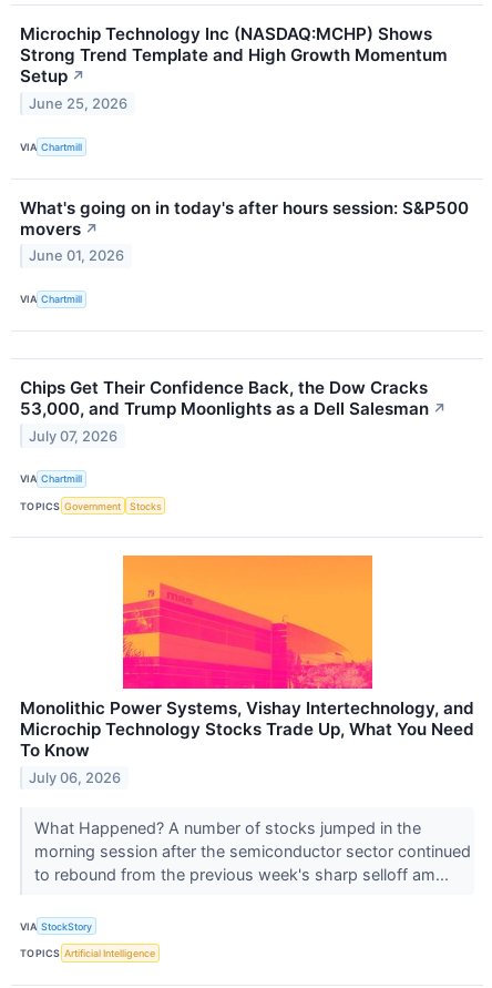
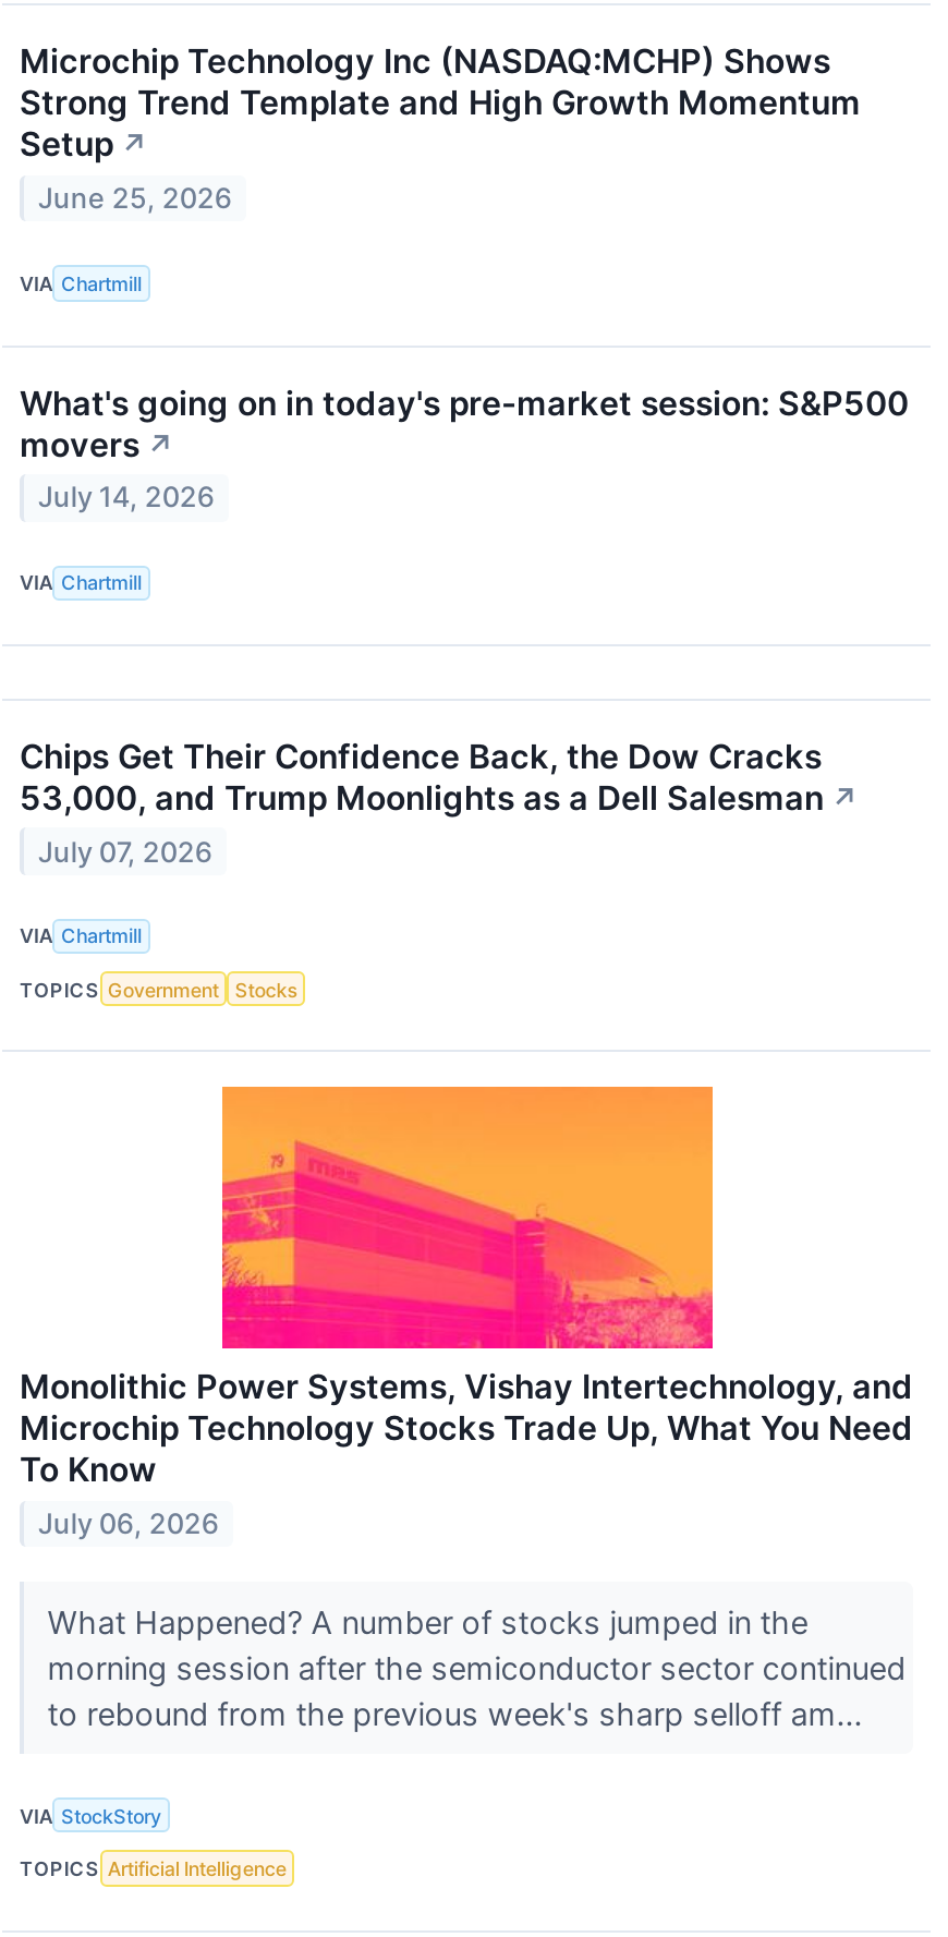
[20,197,469,218] What's going on in today's after hours session: S&P500 -> [20,382,909,423] What's going on in today's pre-market session: S&P500
[29,248,125,264] June 01, 2026 -> [38,482,214,514] July 14, 2026

